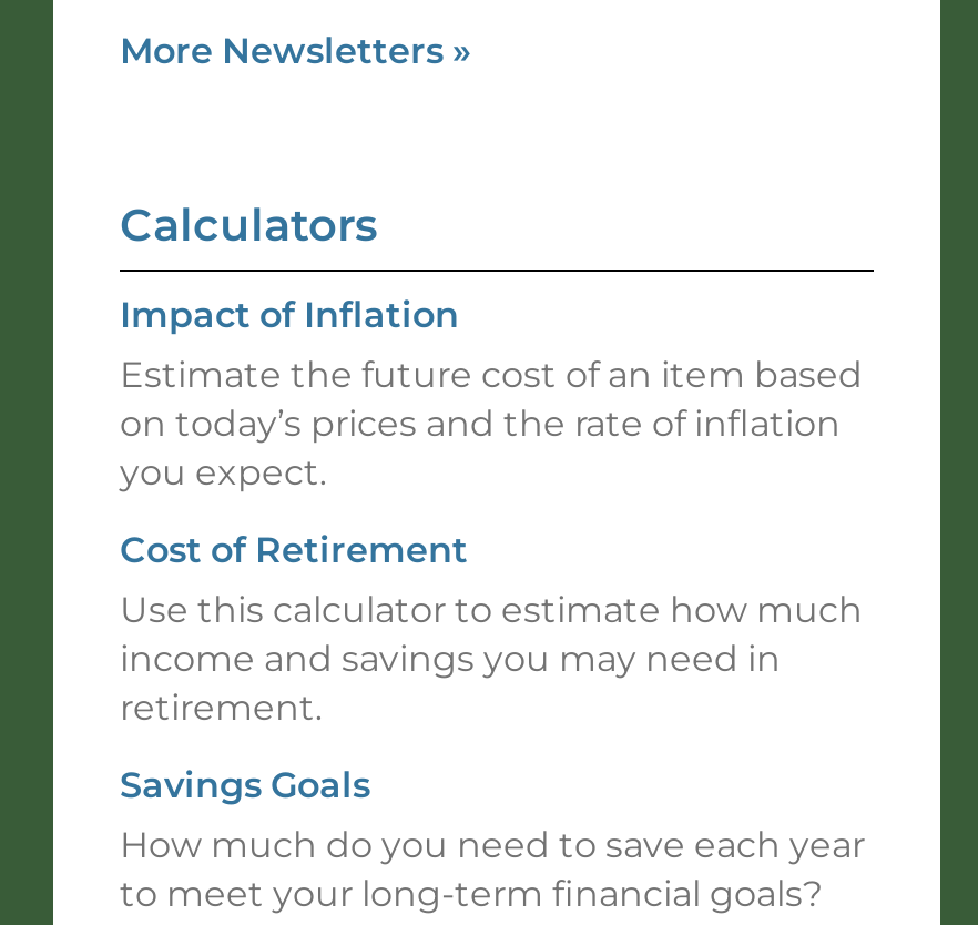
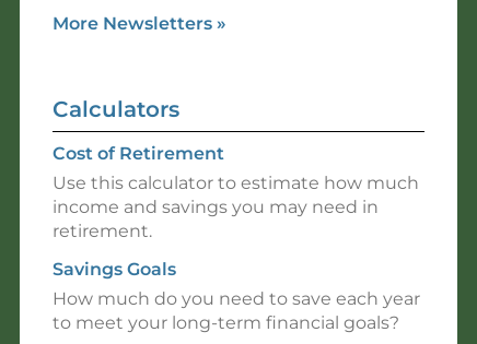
[120,294,863,494] Impact of Inflation | Estimate the future cost of an item based | on today’s prices and the rate of inflation | you expect. -> none

